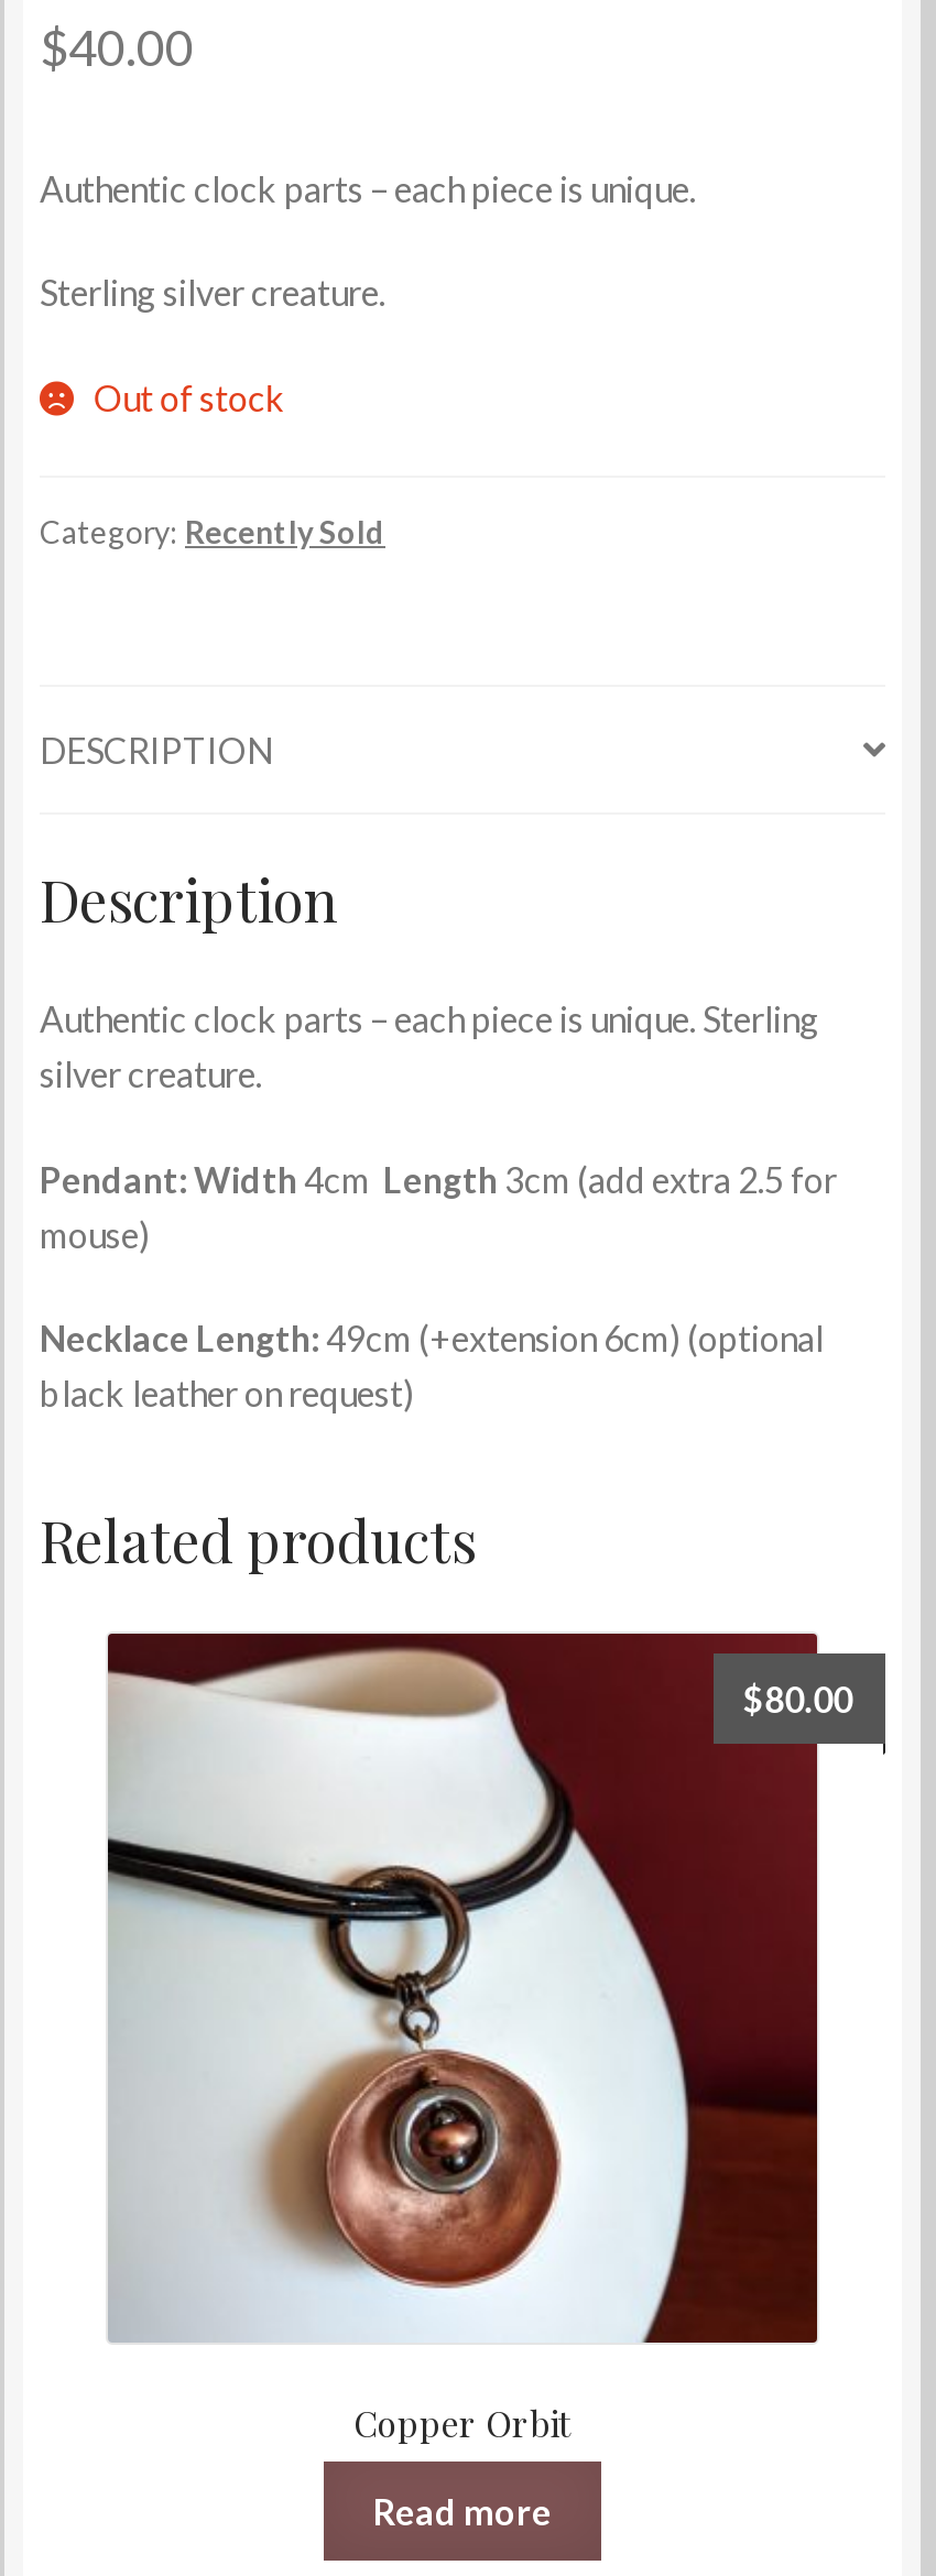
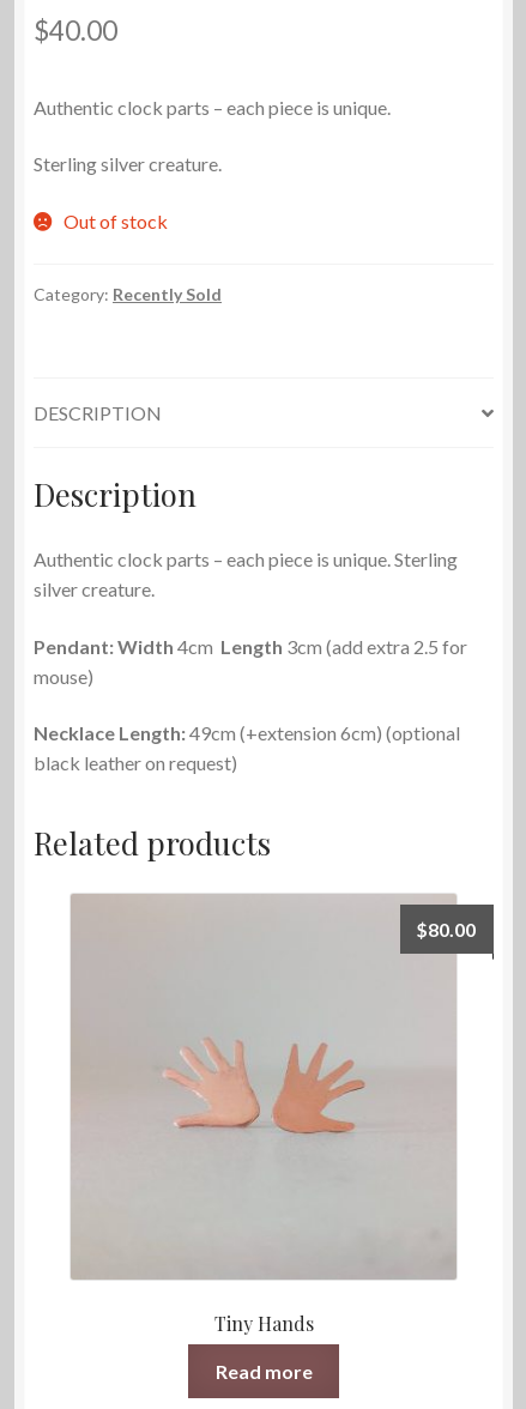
[106,1631,819,2445] [image] | Copper Orbit -> [71,894,457,1335] [image] | Tiny Hands

